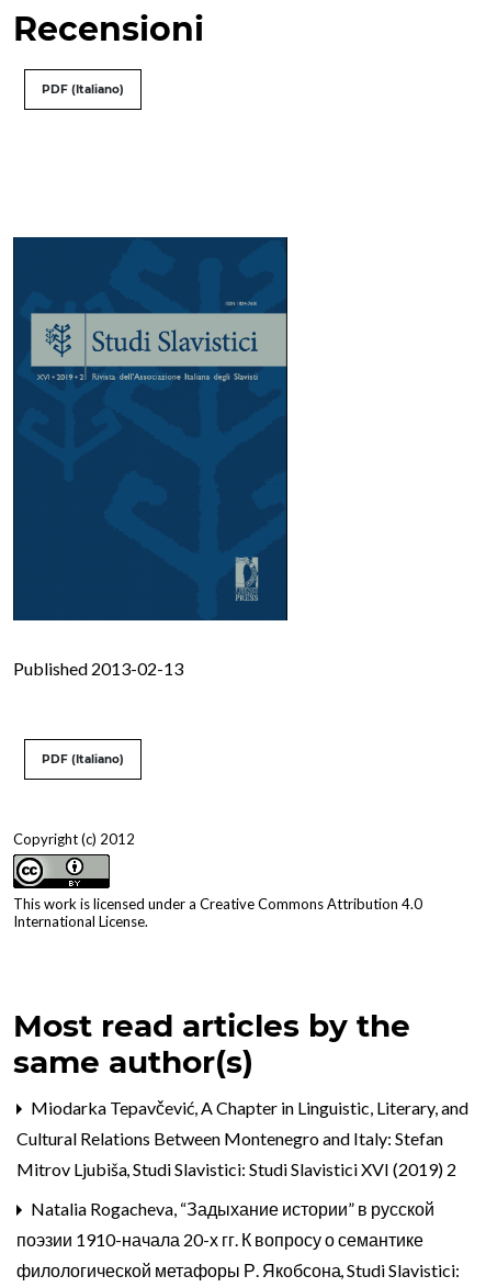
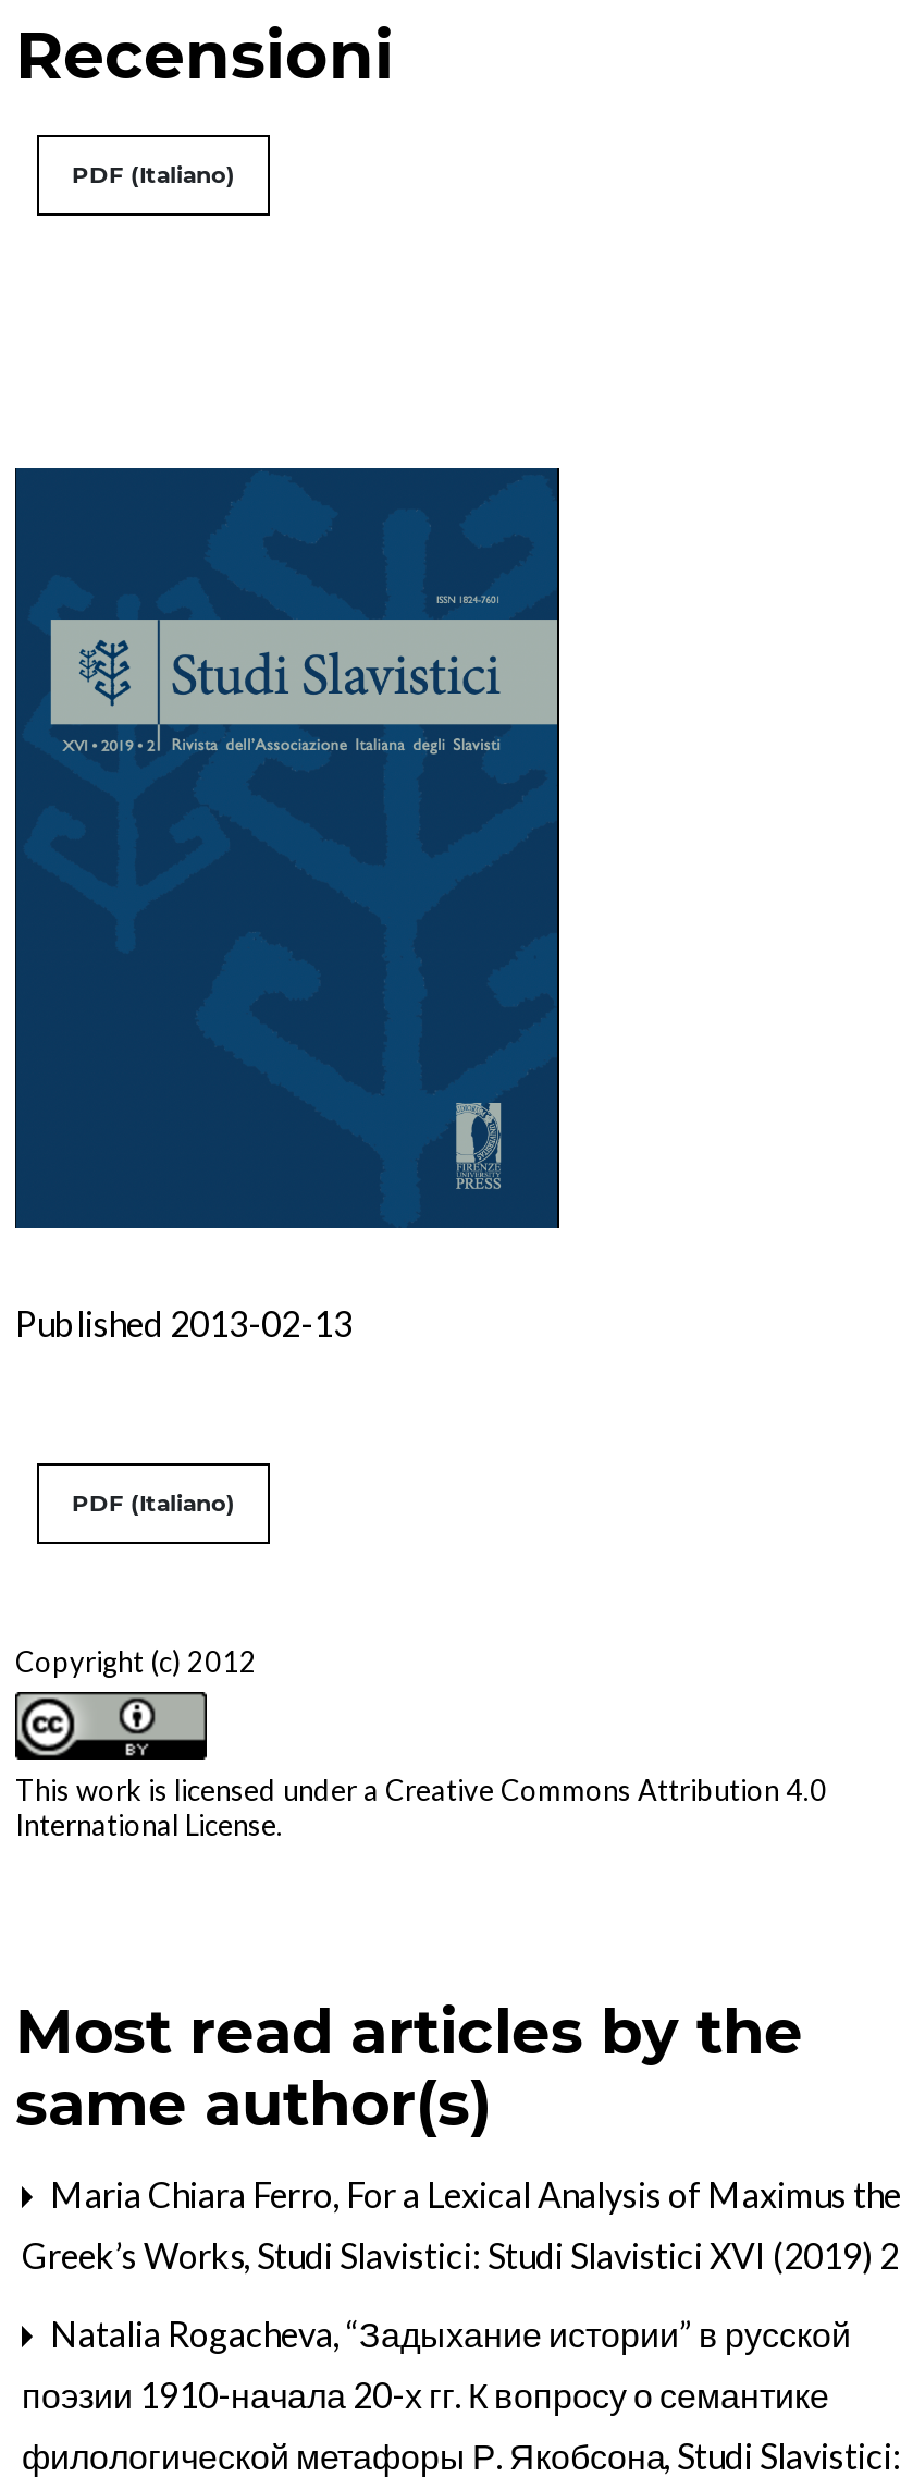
[16,1097,468,1180] Miodarka Tepavčević, A Chapter in Linguistic, Literary, and | Cultural Relations Between Montenegro and Italy: Stefan | Mitrov Ljubiša -> [22,2174,901,2276] Maria Chiara Ferro, For a Lexical Analysis of Maximus the | Greek’s Works

